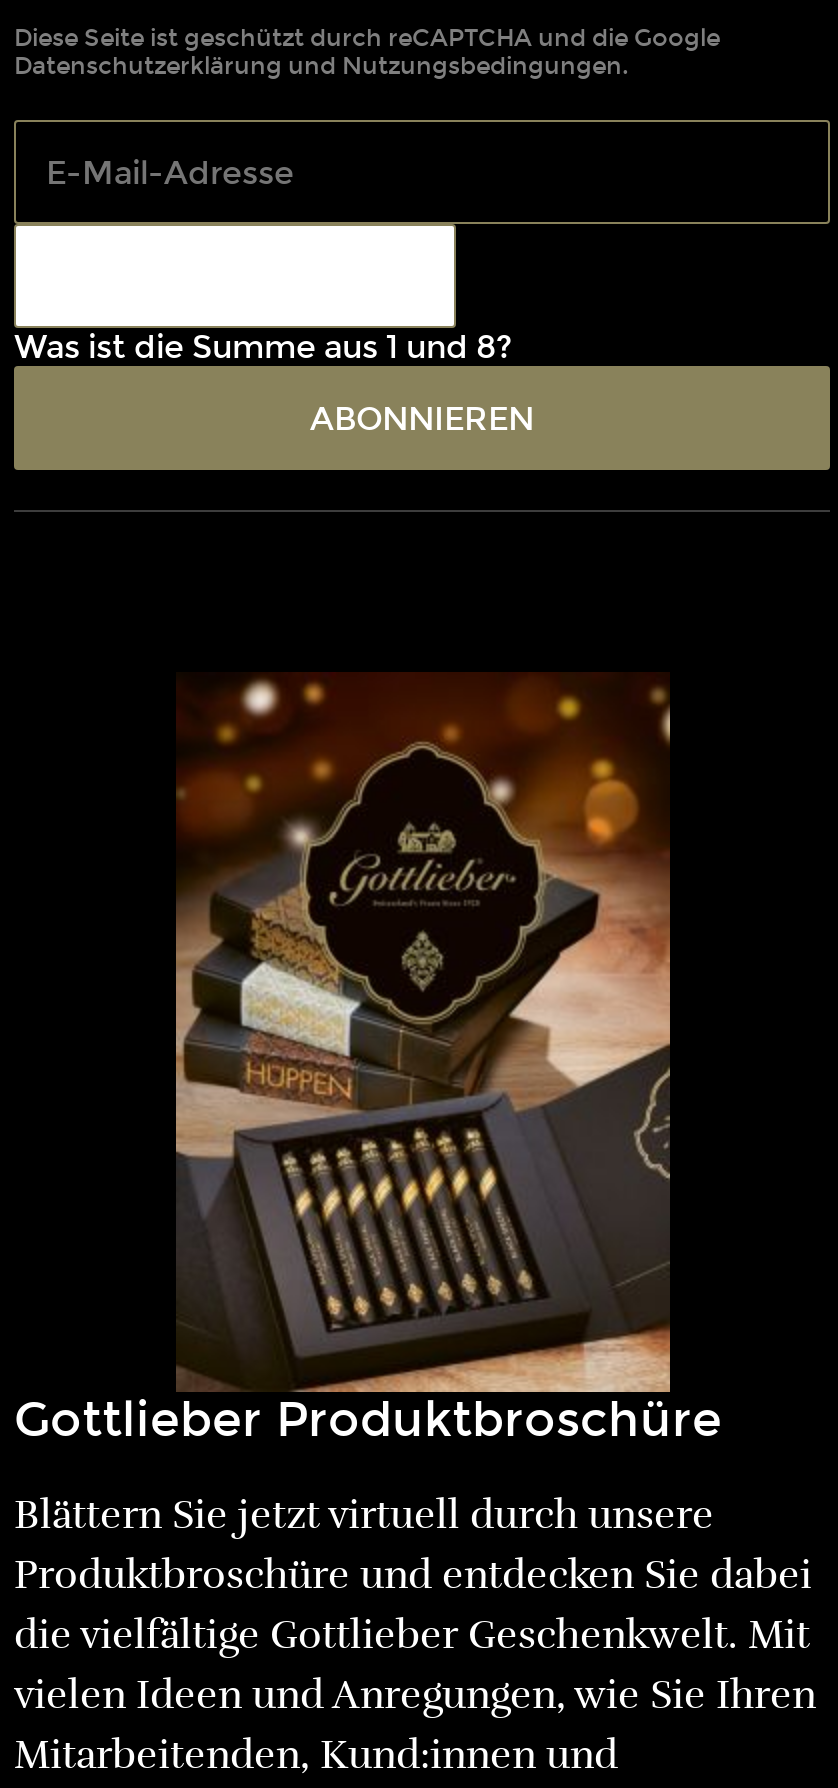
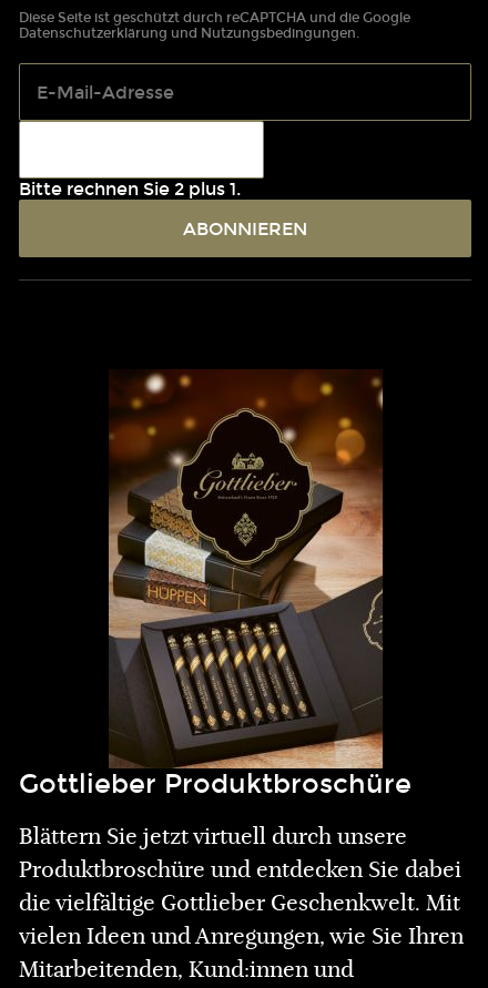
[14,328,512,366] Was ist die Summe aus 1 und 8? -> [19,179,241,200] Bitte rechnen Sie 2 plus 1.

